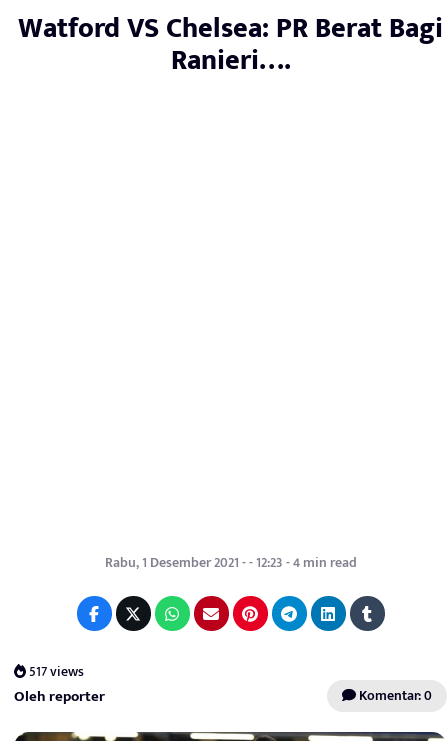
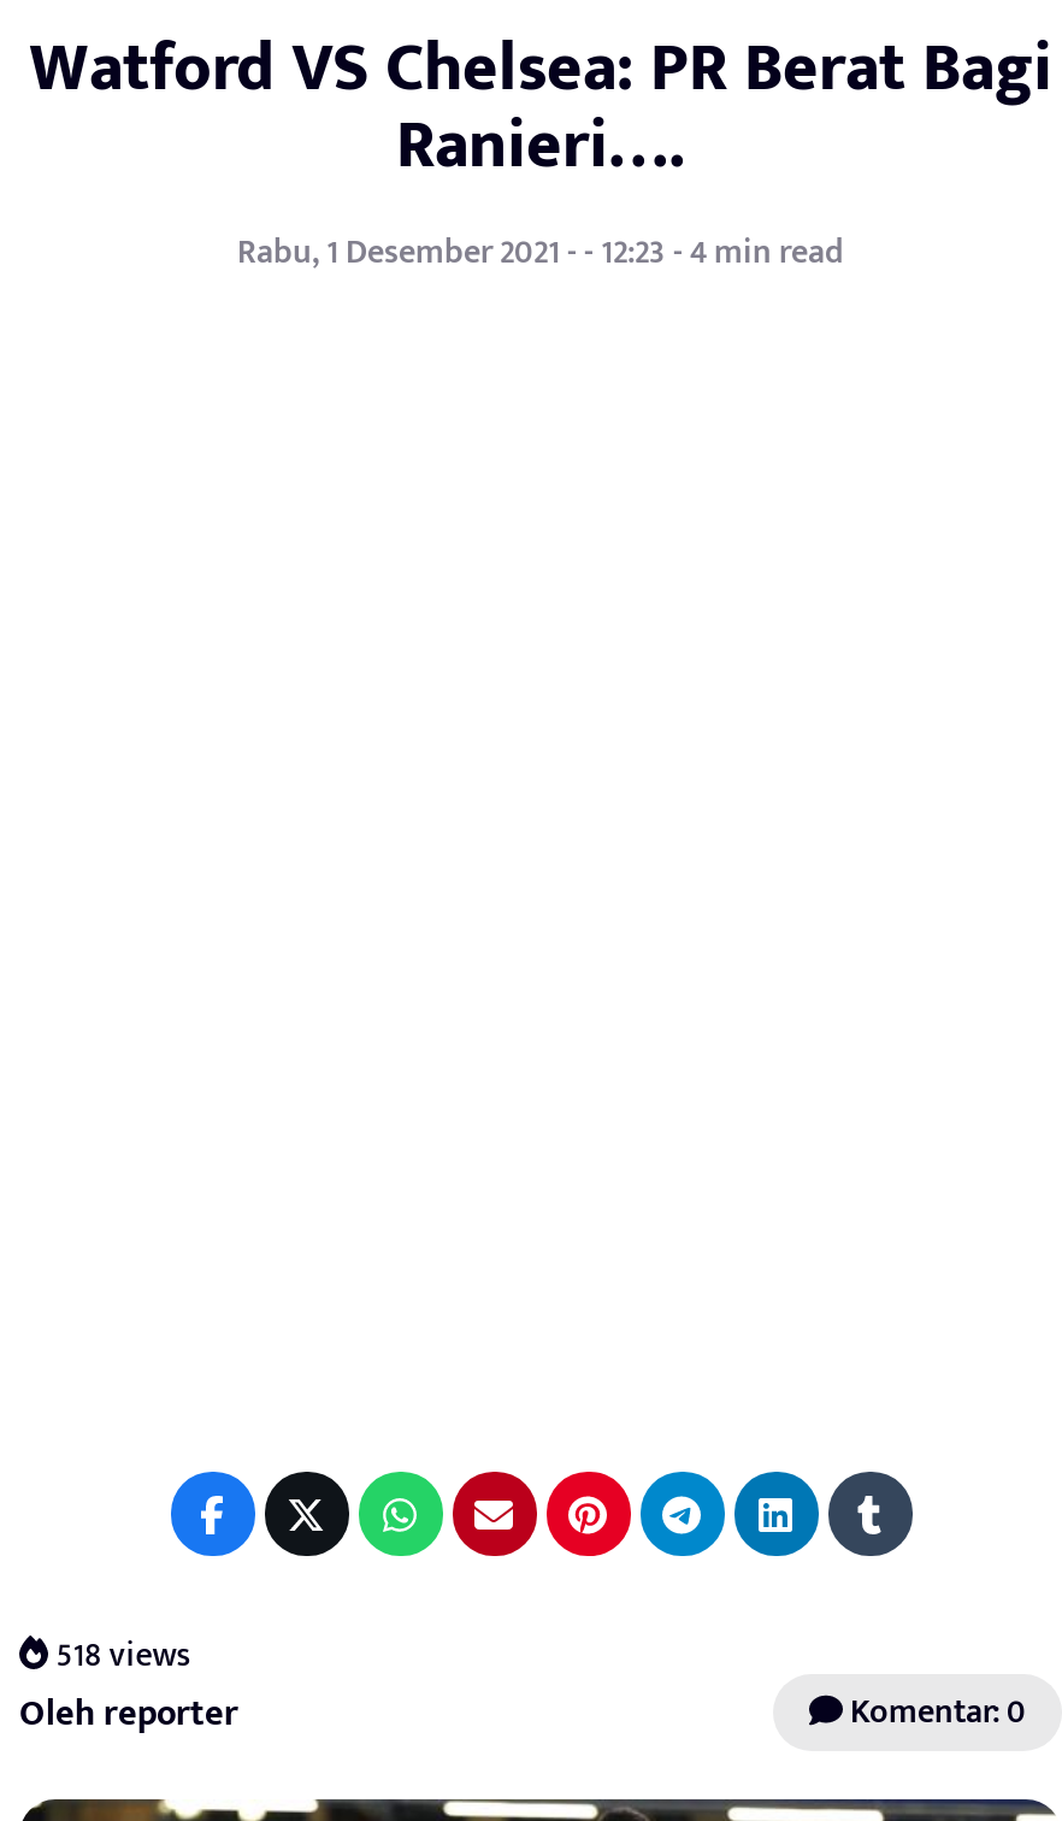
moved [104,551,356,574] -> [237,224,844,279]: Rabu, 1 Desember 2021 - - 12:23 - 4 min read
[26,660,84,683] 517 views -> [49,1626,191,1681] 518 views

